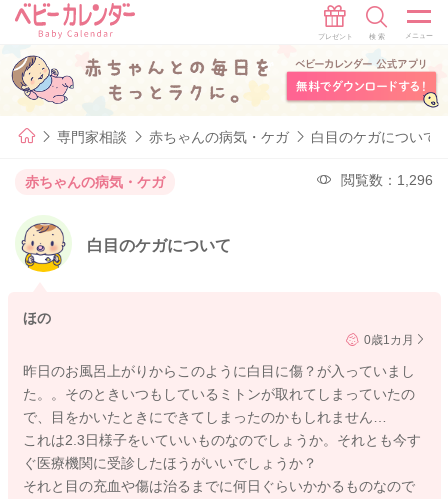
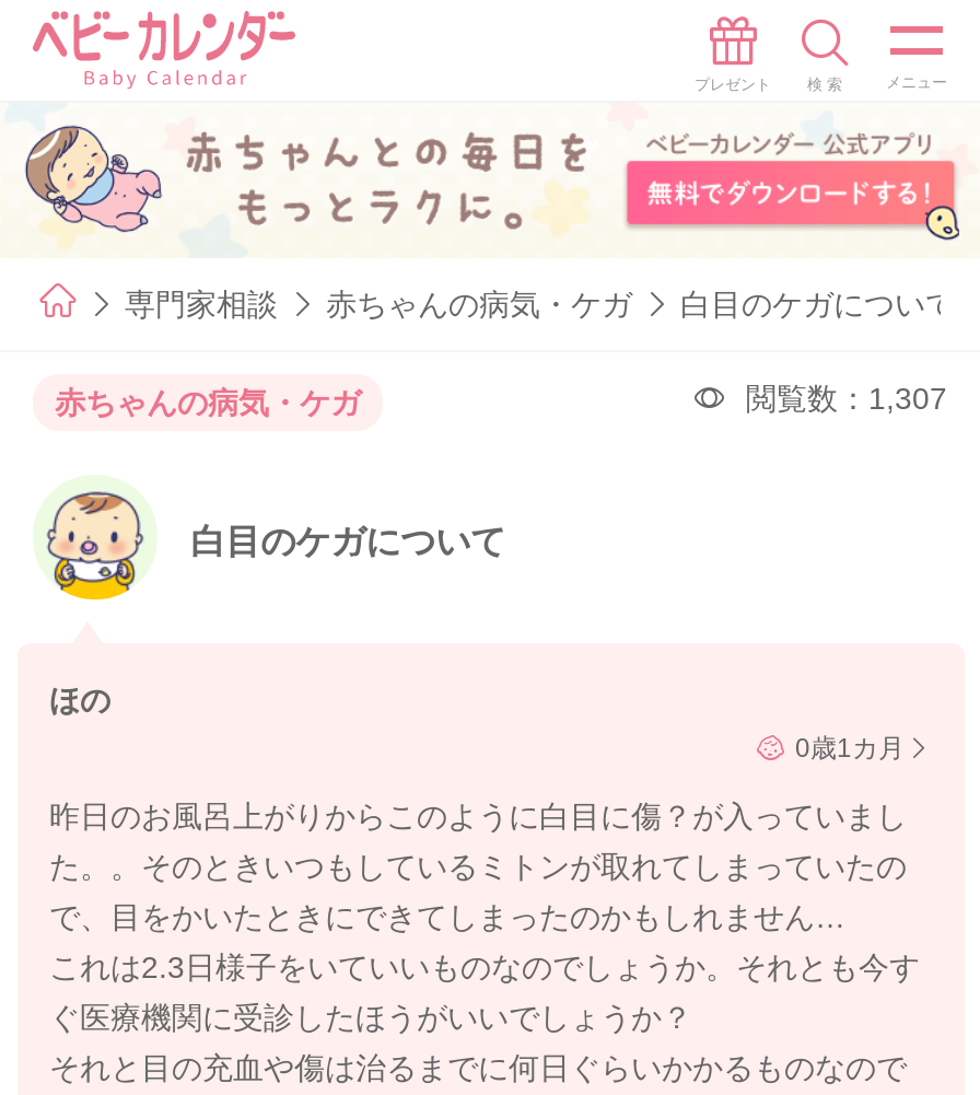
[341,172,433,188] 閲覧数：1,296 -> [746,381,947,416] 閲覧数：1,307

